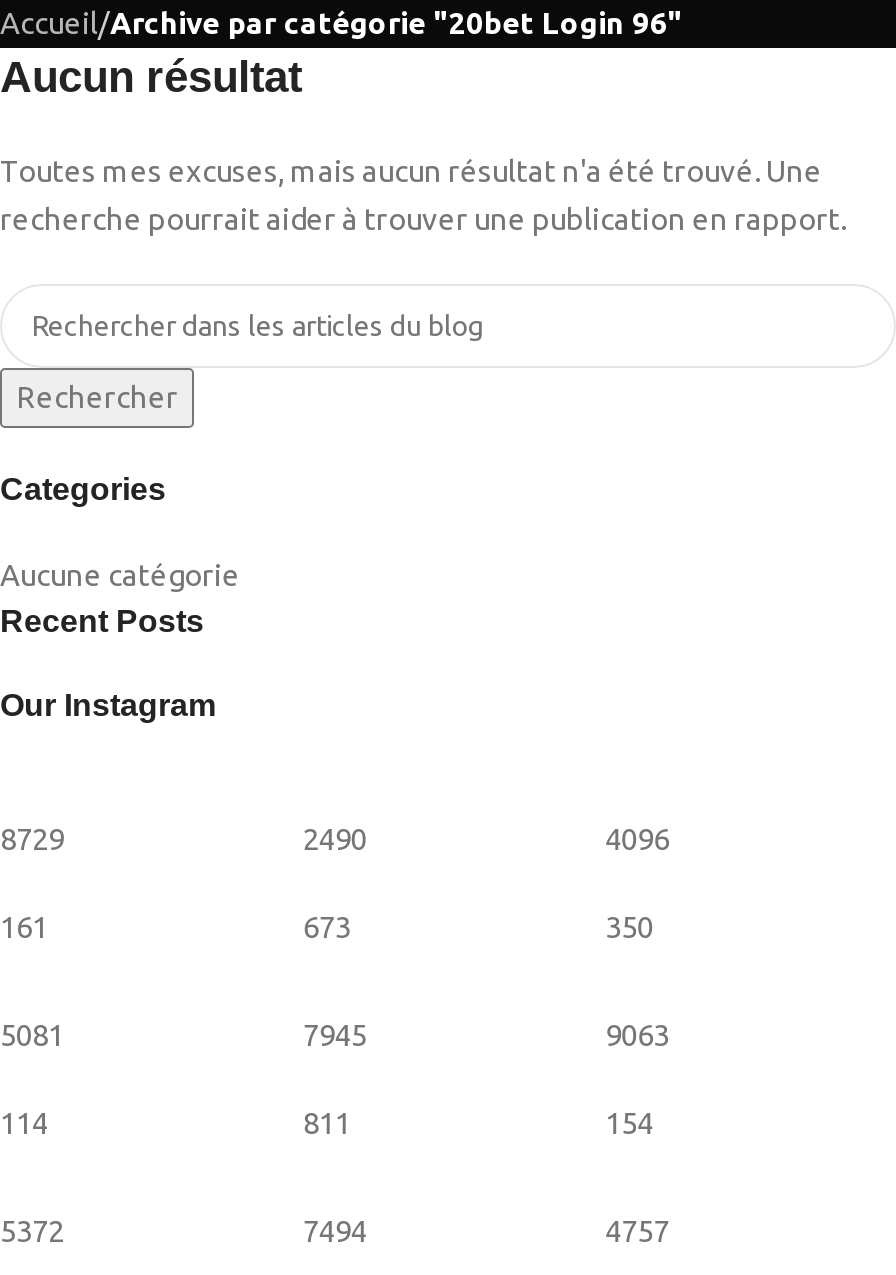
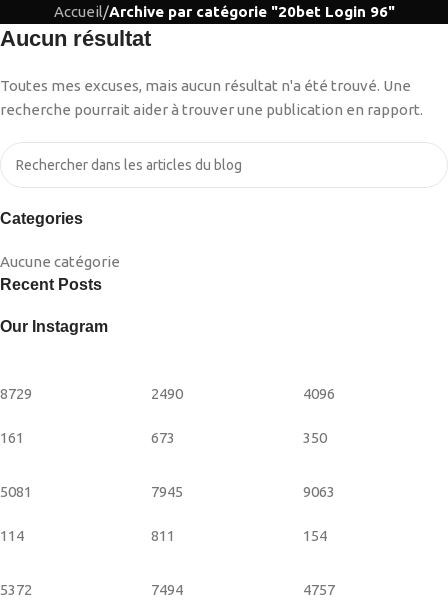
[16,380,178,414] Rechercher -> none

